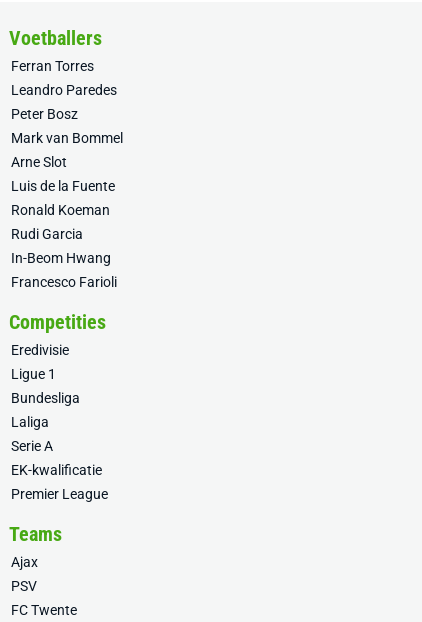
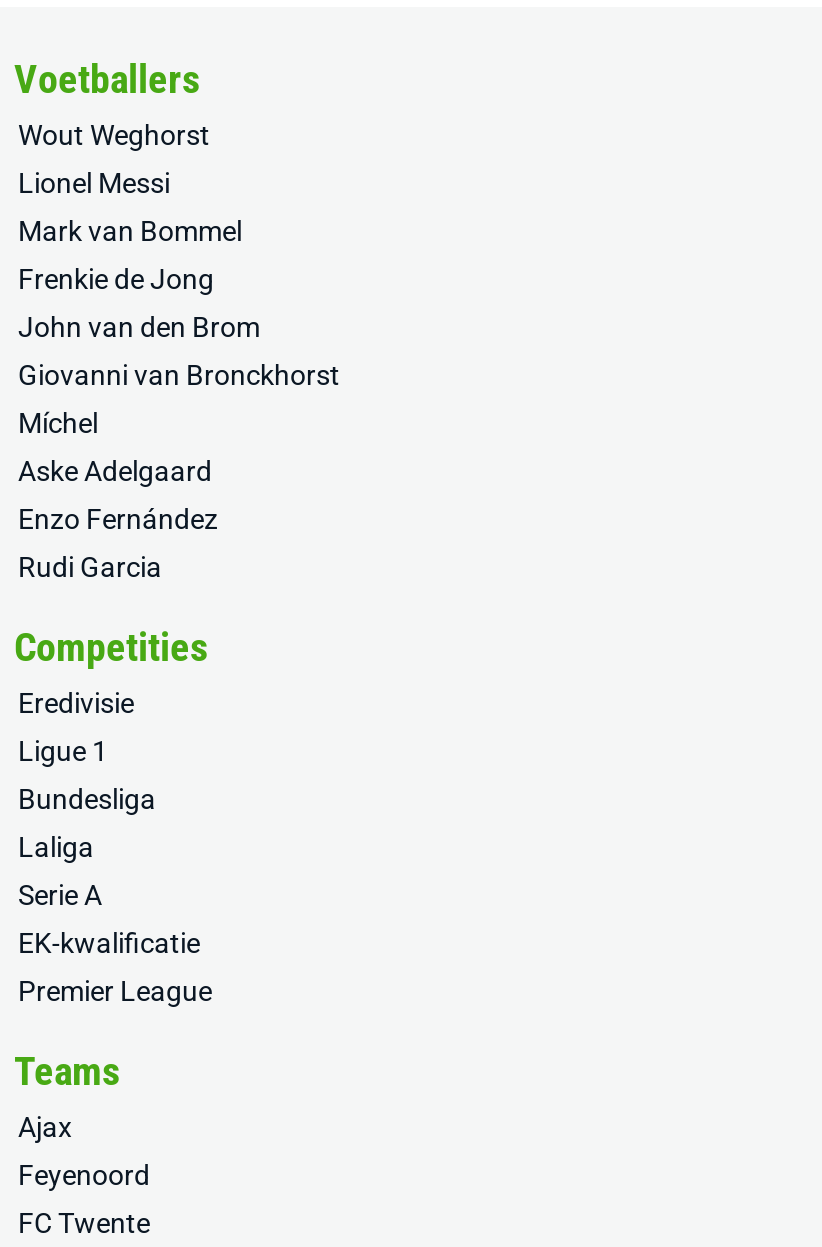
[11,58,117,122] Ferran Torres | Leandro Paredes | Peter Bosz -> [18,119,210,199] Wout Weghorst | Lionel Messi
moved [11,130,123,146] -> [18,215,242,247]: Mark van Bommel
[11,154,115,218] Arne Slot | Luis de la Fuente | Ronald Koeman -> [18,263,340,535] Frenkie de Jong | John van den Brom | Giovanni van Bronckhorst | Míchel | Aske Adelgaard | Enzo Fernández
moved [11,226,83,242] -> [18,551,162,583]: Rudi Garcia
[11,250,117,290] In-Beom Hwang | Francesco Farioli -> none
[11,578,37,594] PSV -> [18,1159,150,1191] Feyenoord

